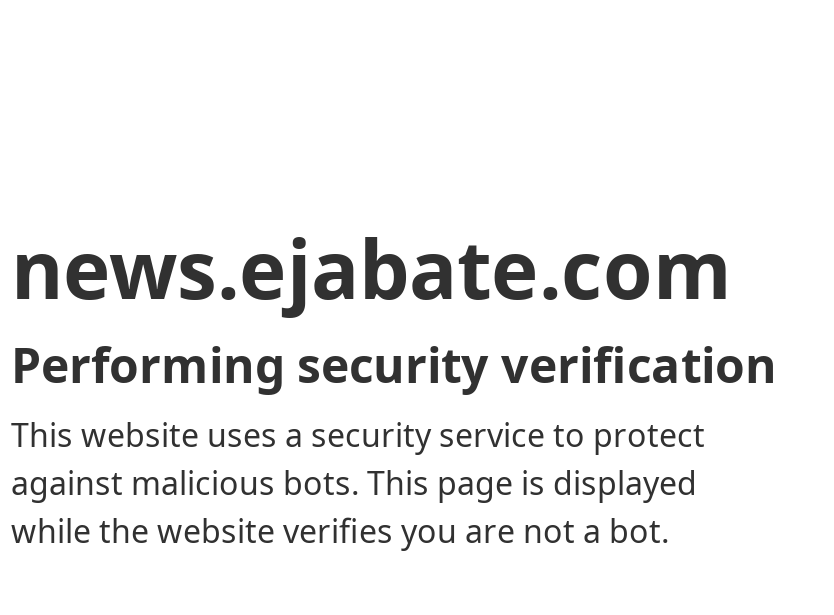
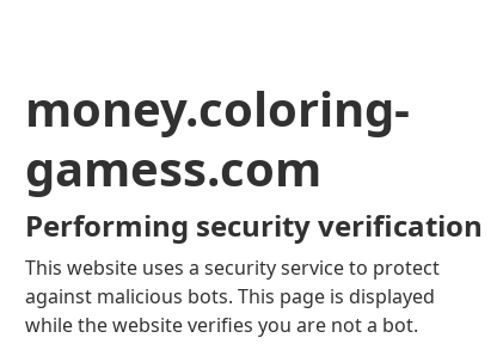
[11,213,731,323] news.ejabate.com -> [25,75,410,201] money.coloring- | gamess.com

